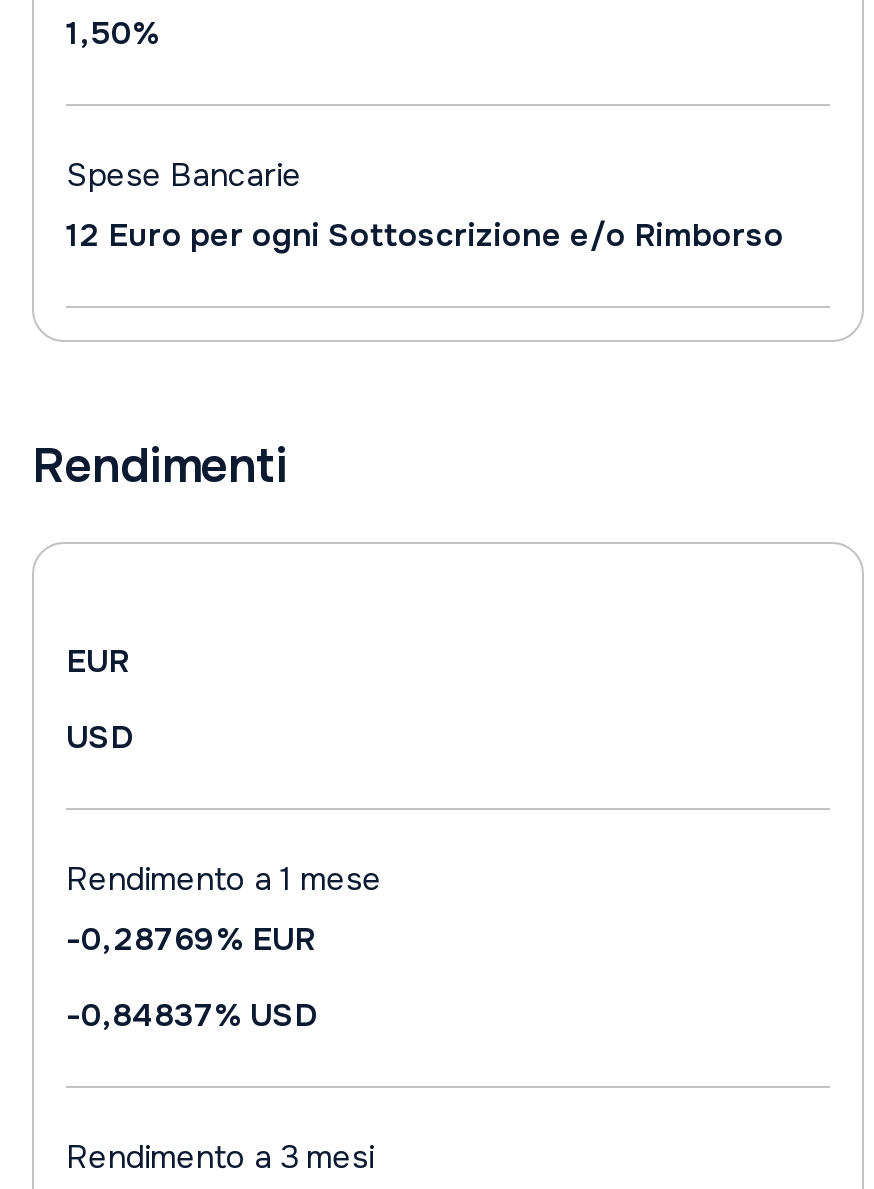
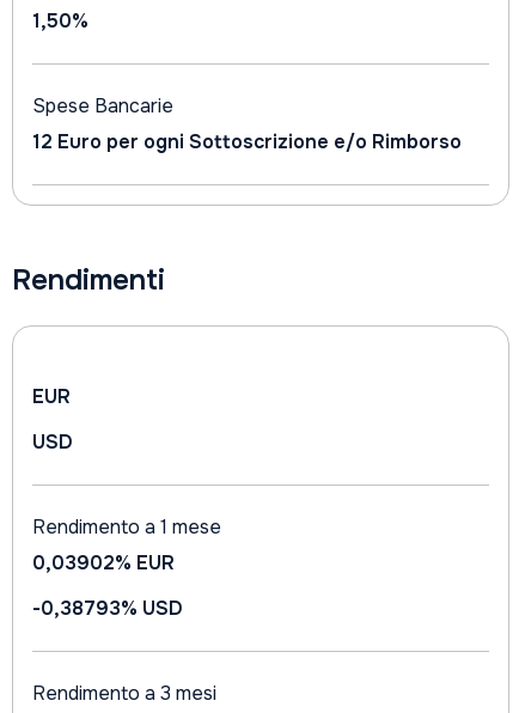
[66,918,316,960] -0,28769% EUR -> [32,550,175,575] 0,03902% EUR
[66,994,318,1036] -0,84837% USD -> [32,596,183,621] -0,38793% USD

